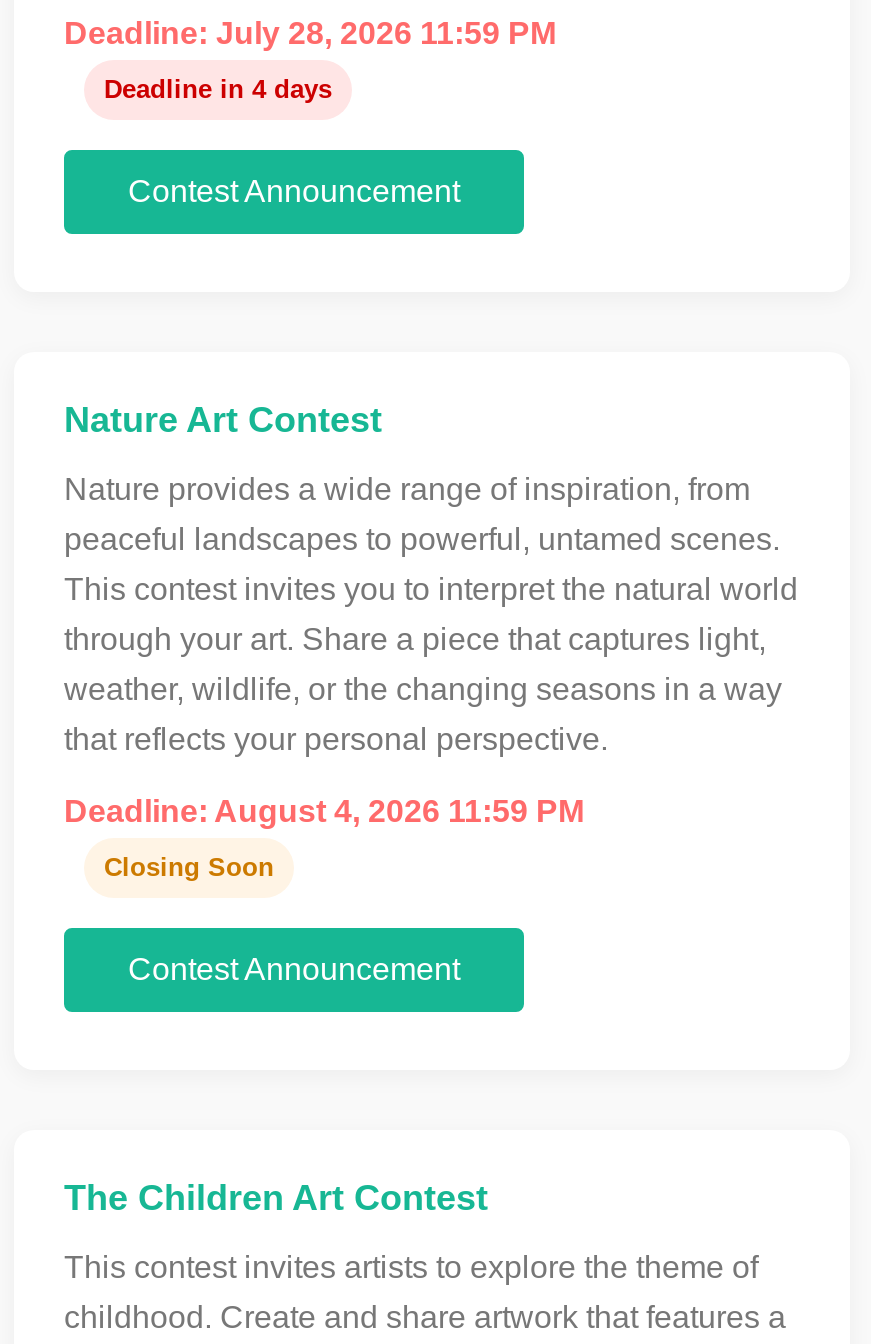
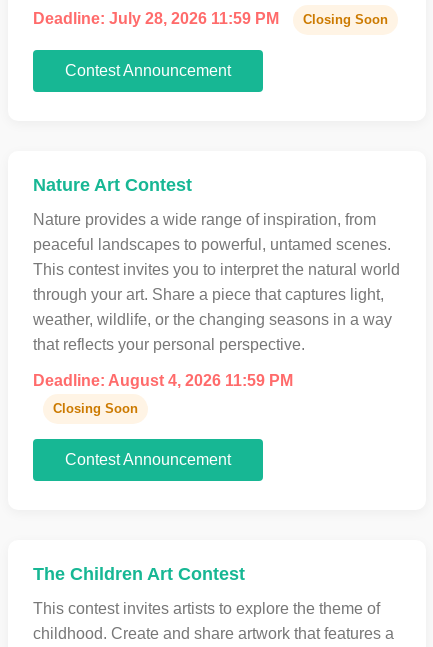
[104,74,332,104] Deadline in 4 days -> [303,12,388,27] Closing Soon

